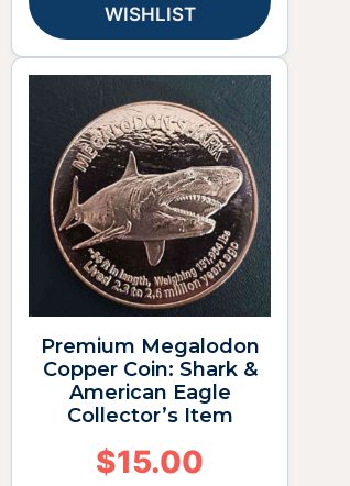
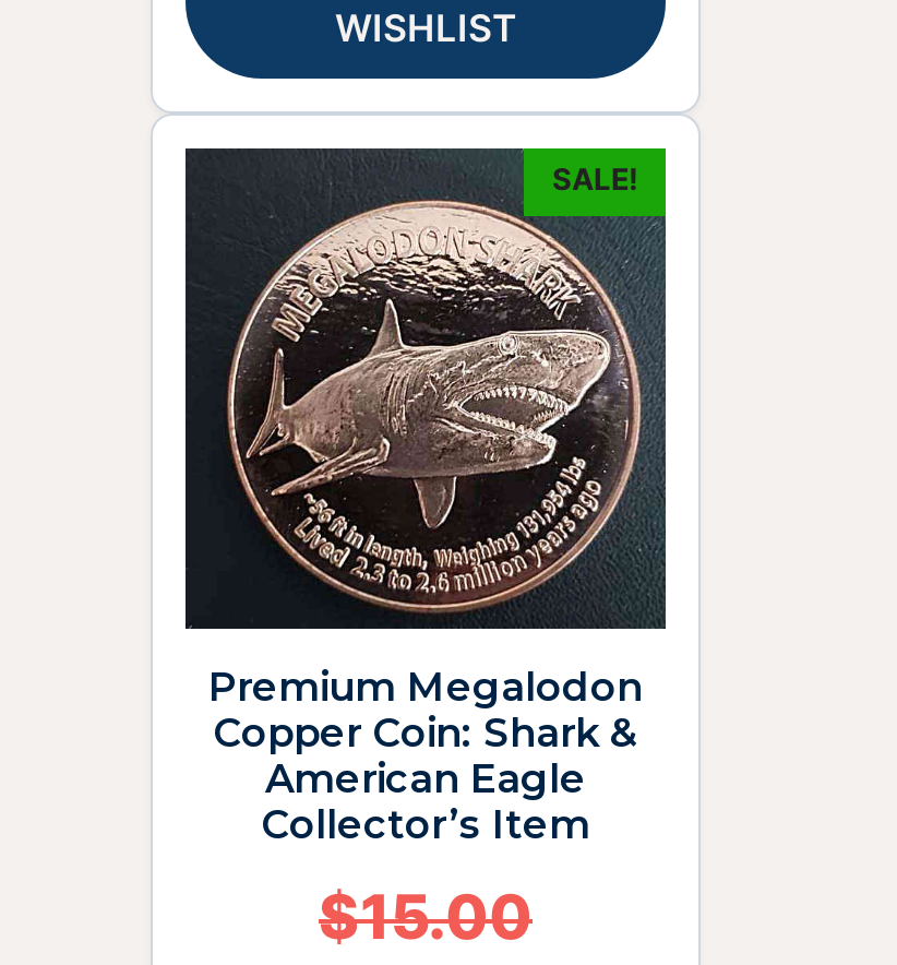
none -> [552,163,637,198] SALE!

